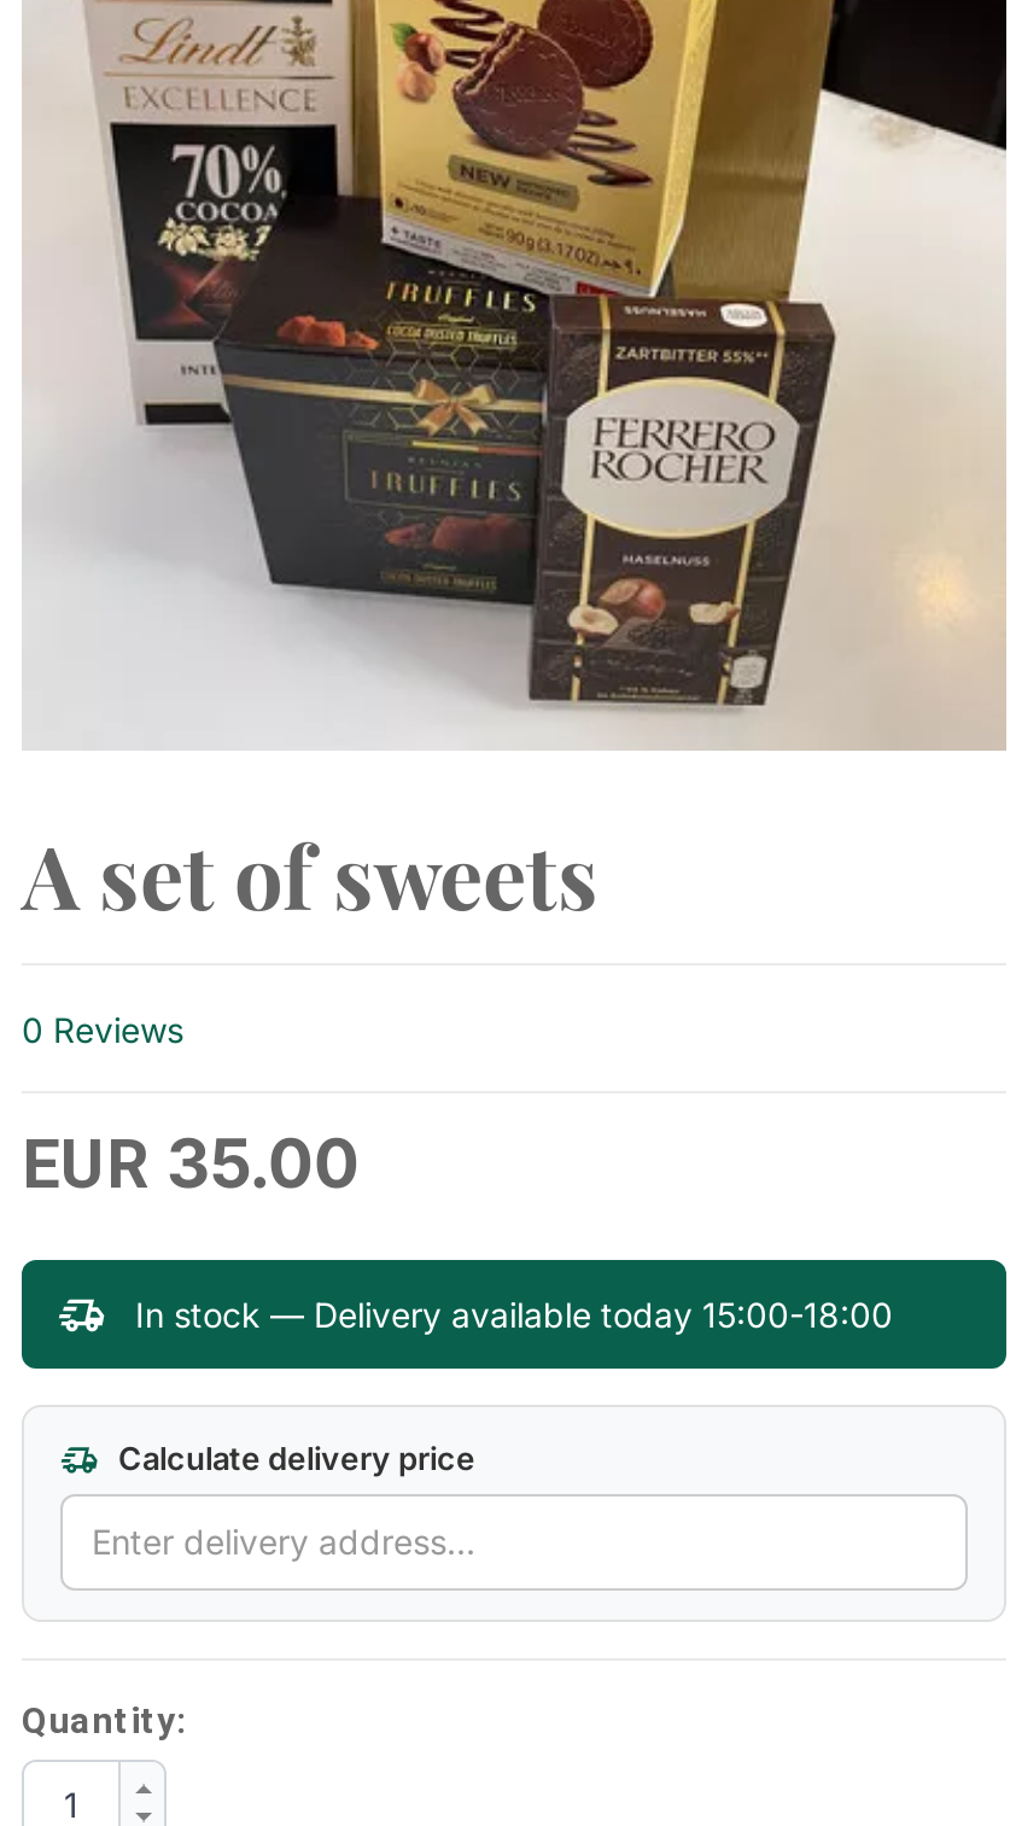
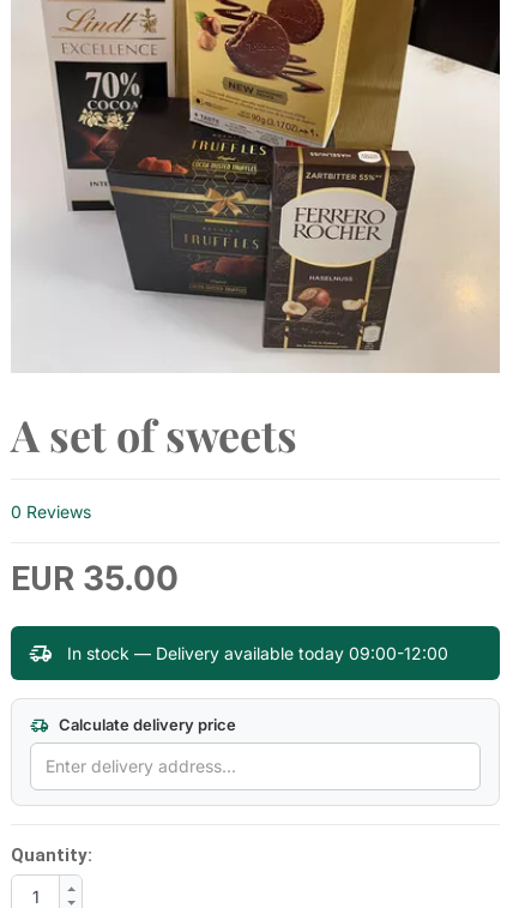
[135,1293,893,1334] In stock — Delivery available today 15:00-18:00 -> [67,643,448,663] In stock — Delivery available today 09:00-12:00

